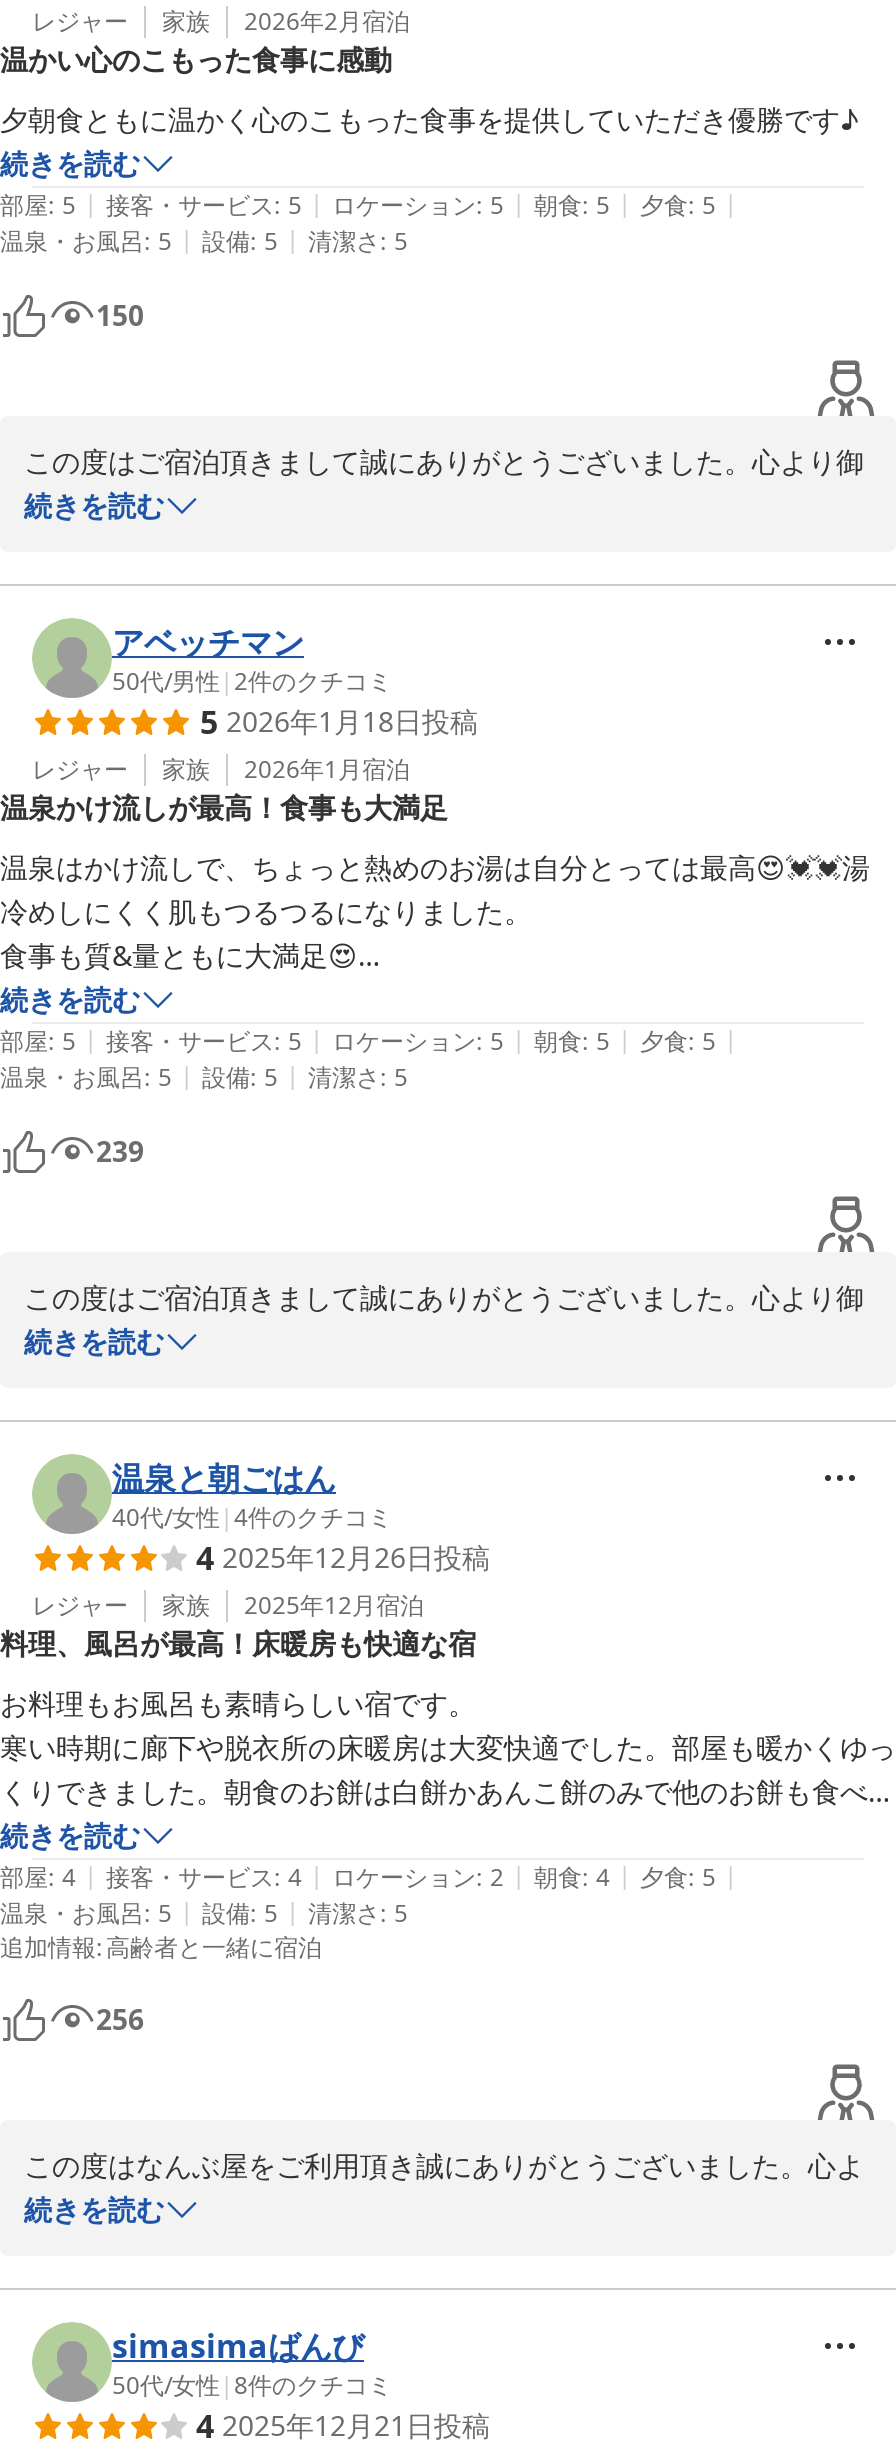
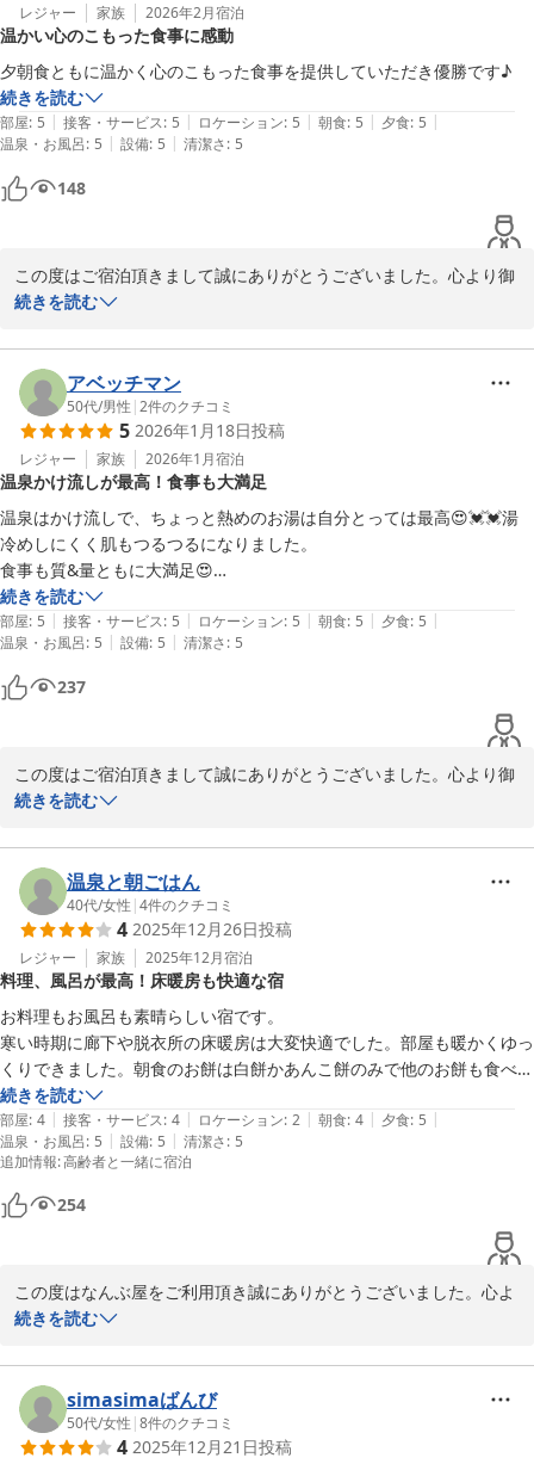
[96,296,144,334] 150 -> [57,177,86,199] 148
[96,1132,144,1170] 239 -> [57,675,86,698] 237
[96,2000,144,2038] 256 -> [57,1193,86,1216] 254

